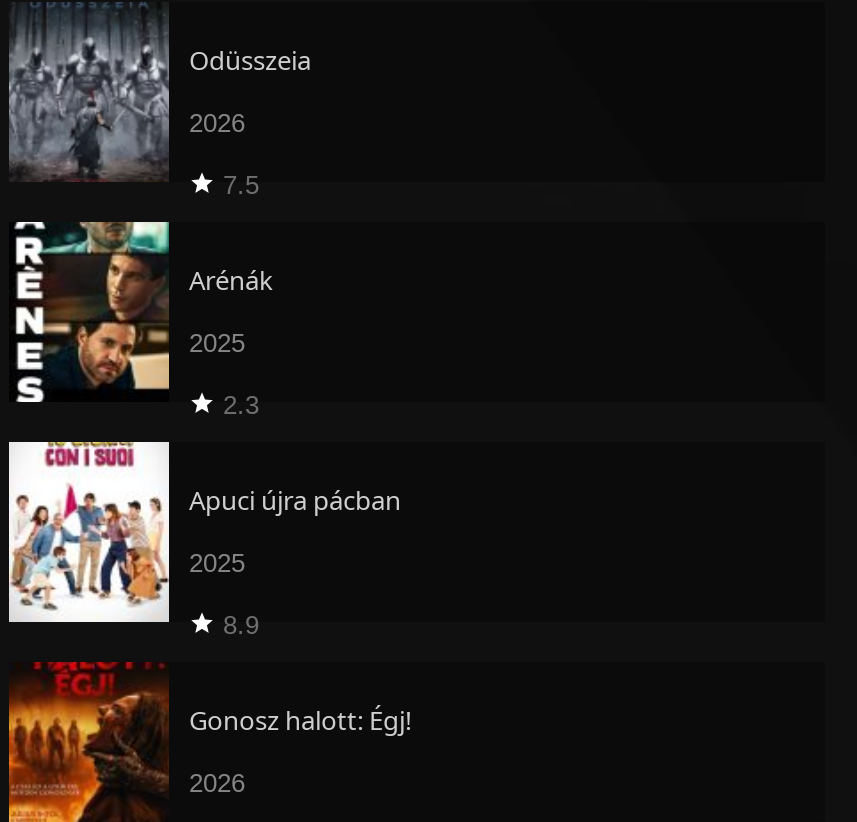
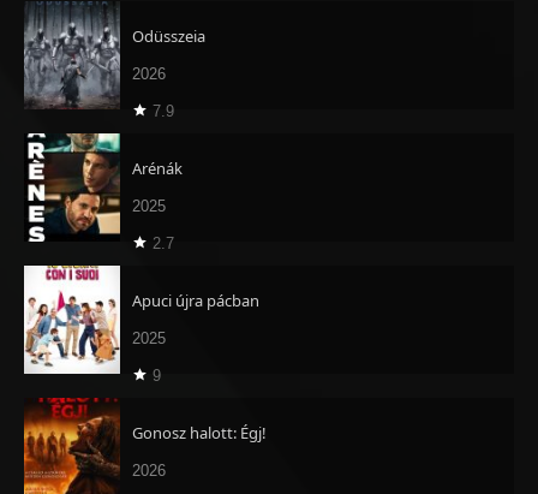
[215,170,259,200] 7.5 -> [148,102,174,120] 7.9
[215,390,259,420] 2.3 -> [148,234,174,252] 2.7
[215,610,259,640] 8.9 -> [148,366,161,384] 9

